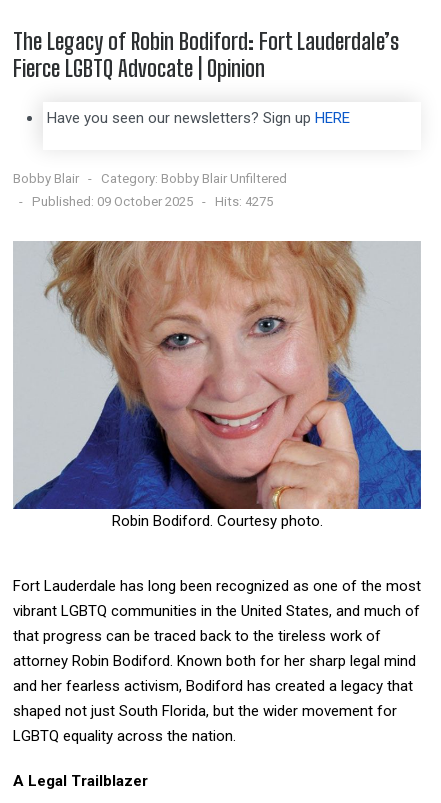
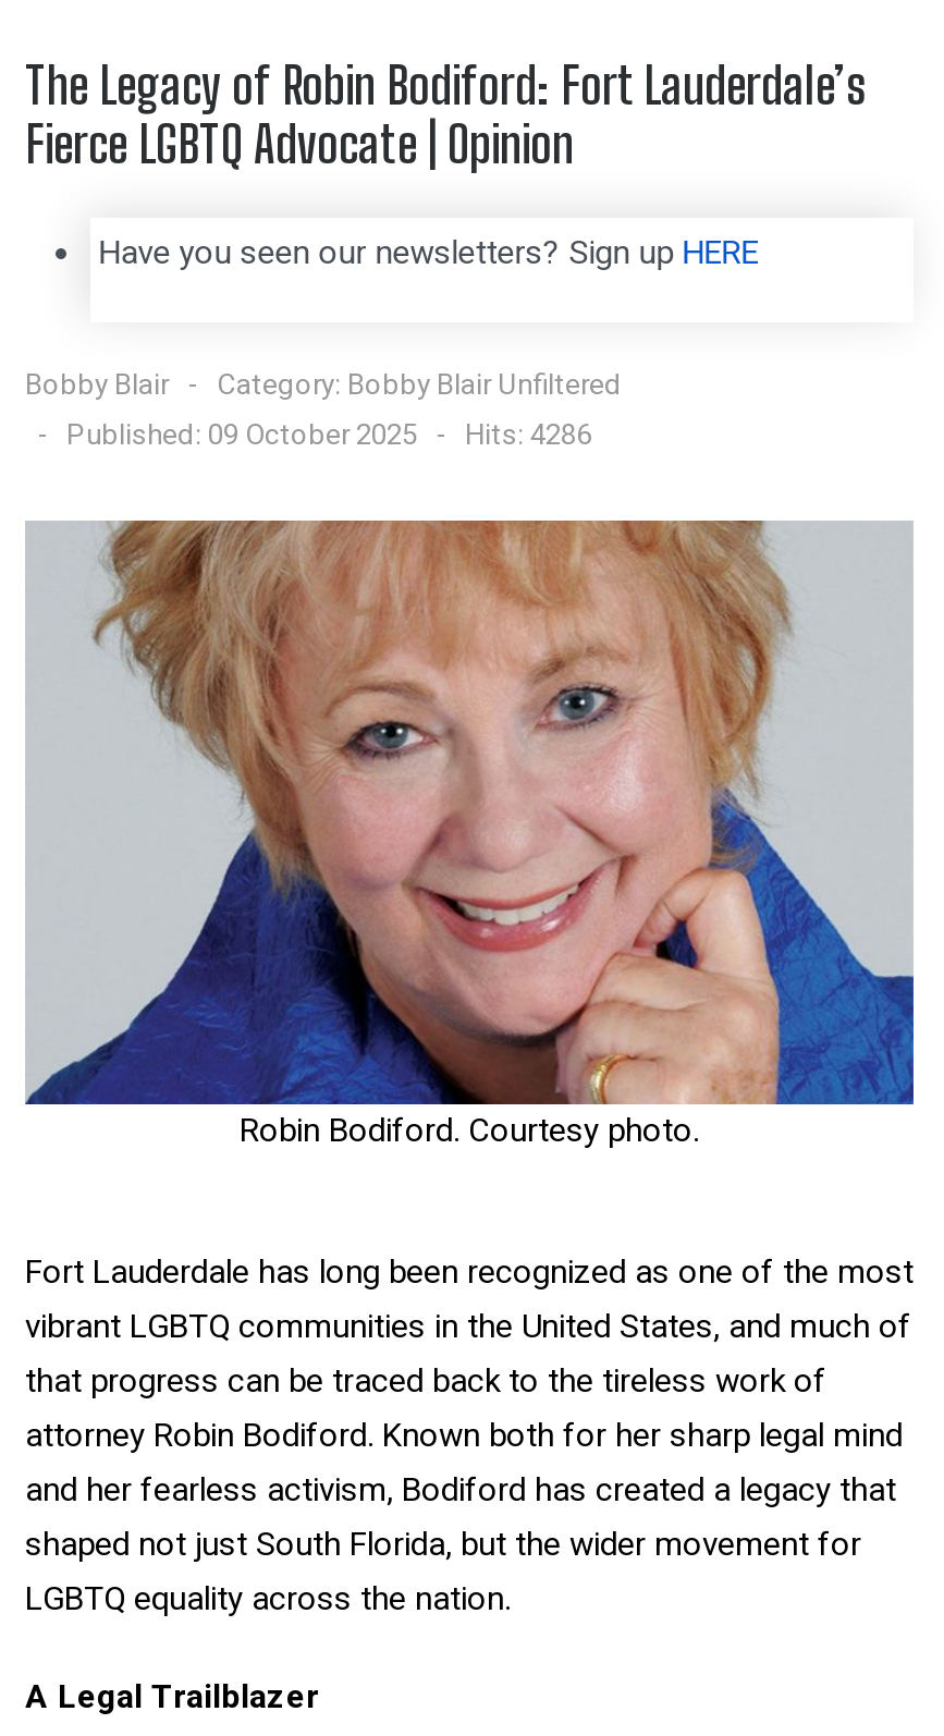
[32,194,273,209] Published: 09 October 2025 Hits: 4275 -> [66,418,591,451] Published: 09 October 2025 Hits: 4286

